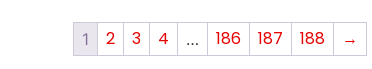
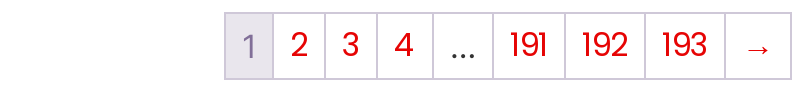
[216,27,241,50] 186 -> [510,22,548,68] 191
[258,27,283,50] 187 -> [582,22,628,68] 192
[300,27,325,50] 188 -> [662,22,708,68] 193

